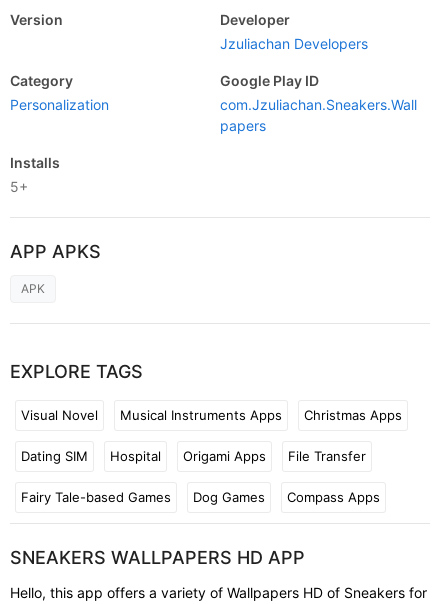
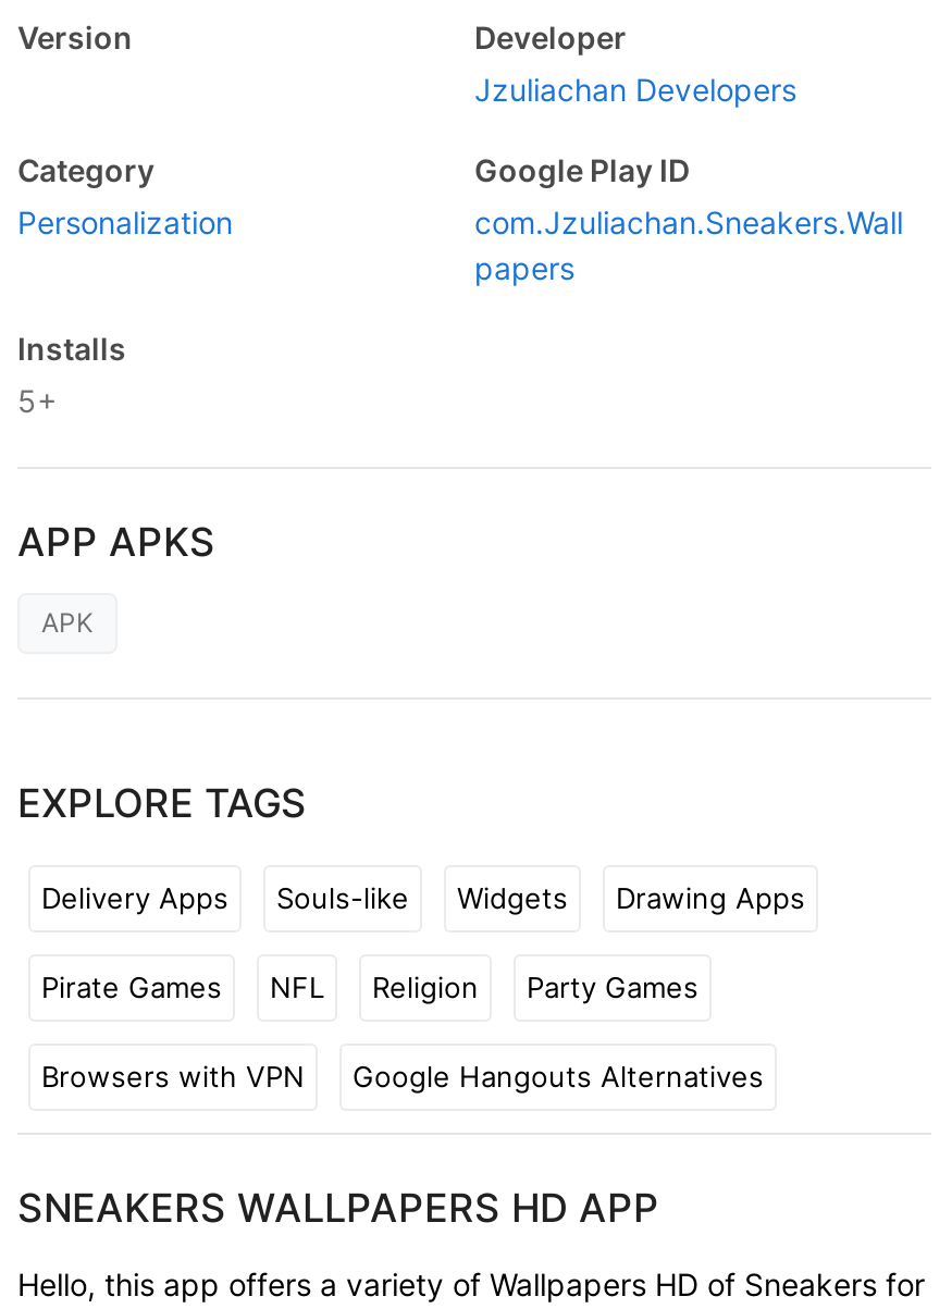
[21,406,402,422] Visual Novel | Musical Instruments Apps | Christmas Apps -> [41,879,805,914] Delivery Apps | Souls-like | Widgets | Drawing Apps
[21,447,366,463] Dating SIM | Hospital | Origami Apps | File Transfer -> [41,968,698,1003] Pirate Games | NFL | Religion | Party Games
[21,488,380,504] Fairy Tale-based Games | Dog Games | Compass Apps -> [41,1058,764,1092] Browsers with VPN | Google Hangouts Alternatives

